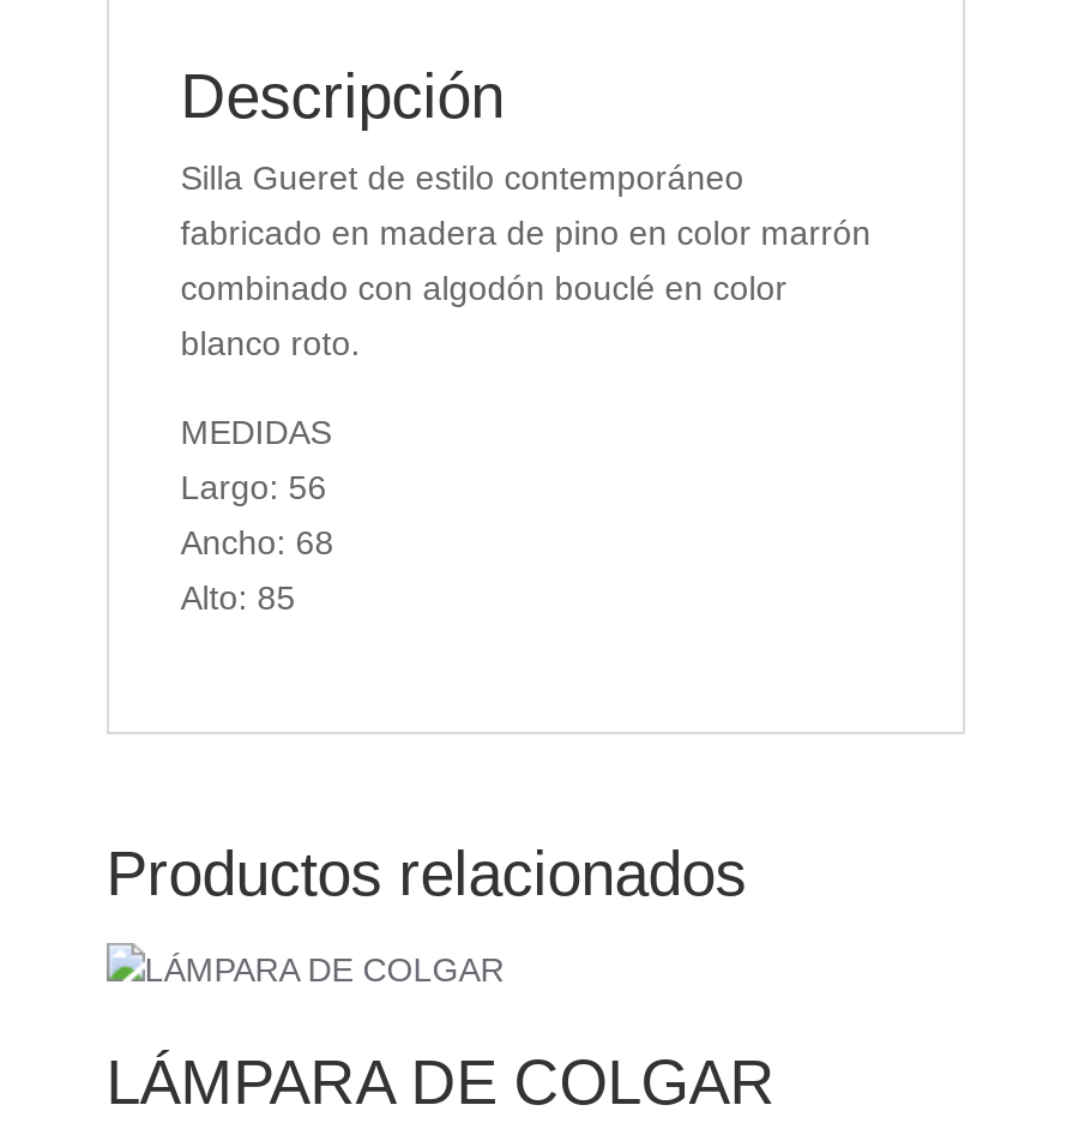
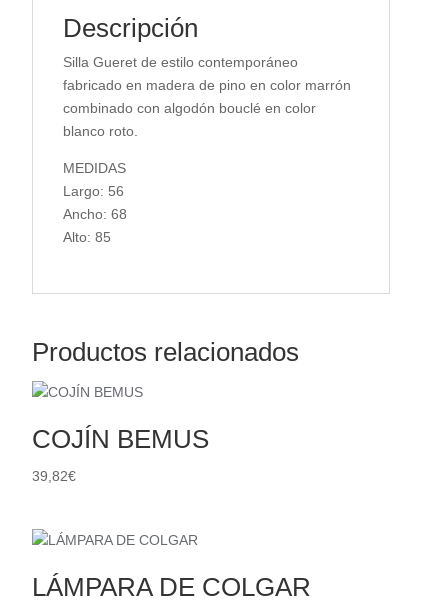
none -> [32,424,209,484] COJÍN BEMUS | 39,82€

